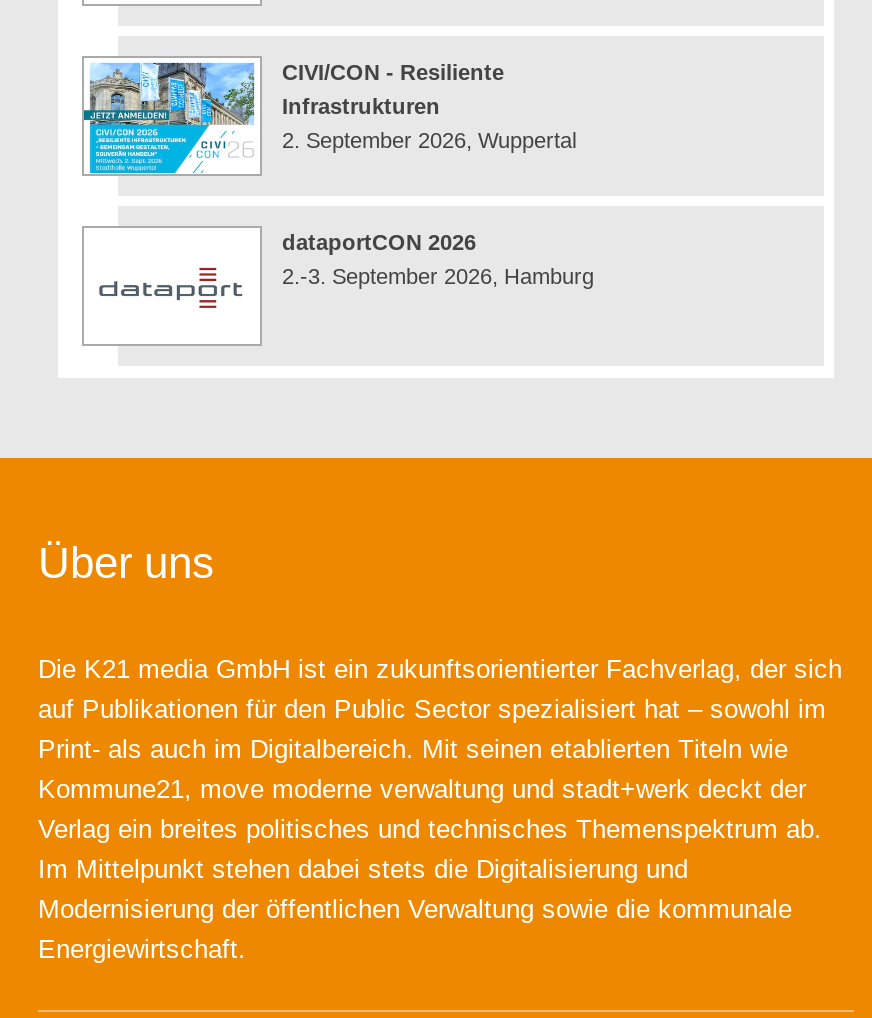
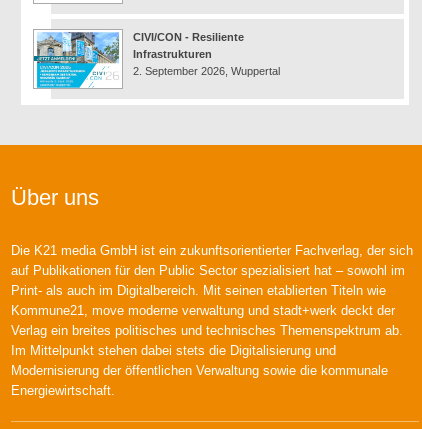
[84,230,594,344] [image] | dataportCON 2026 | 2.-3. September 2026, Hamburg -> none

